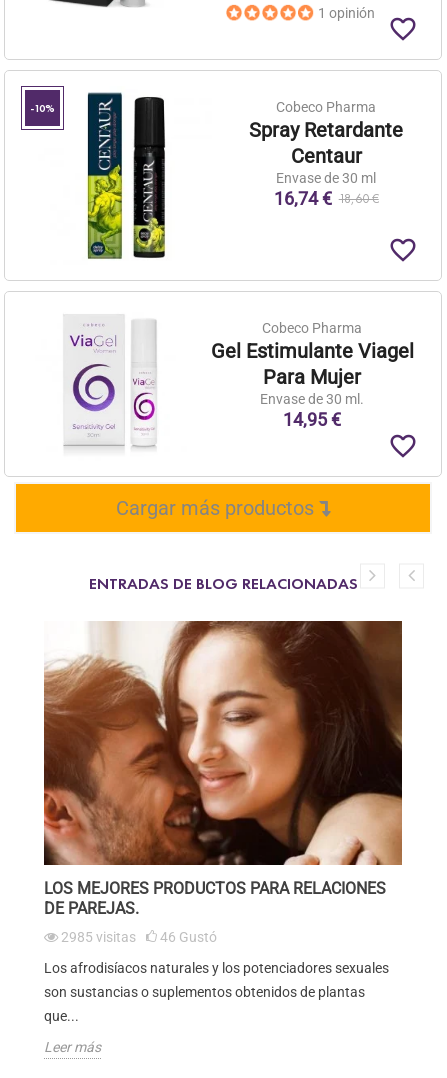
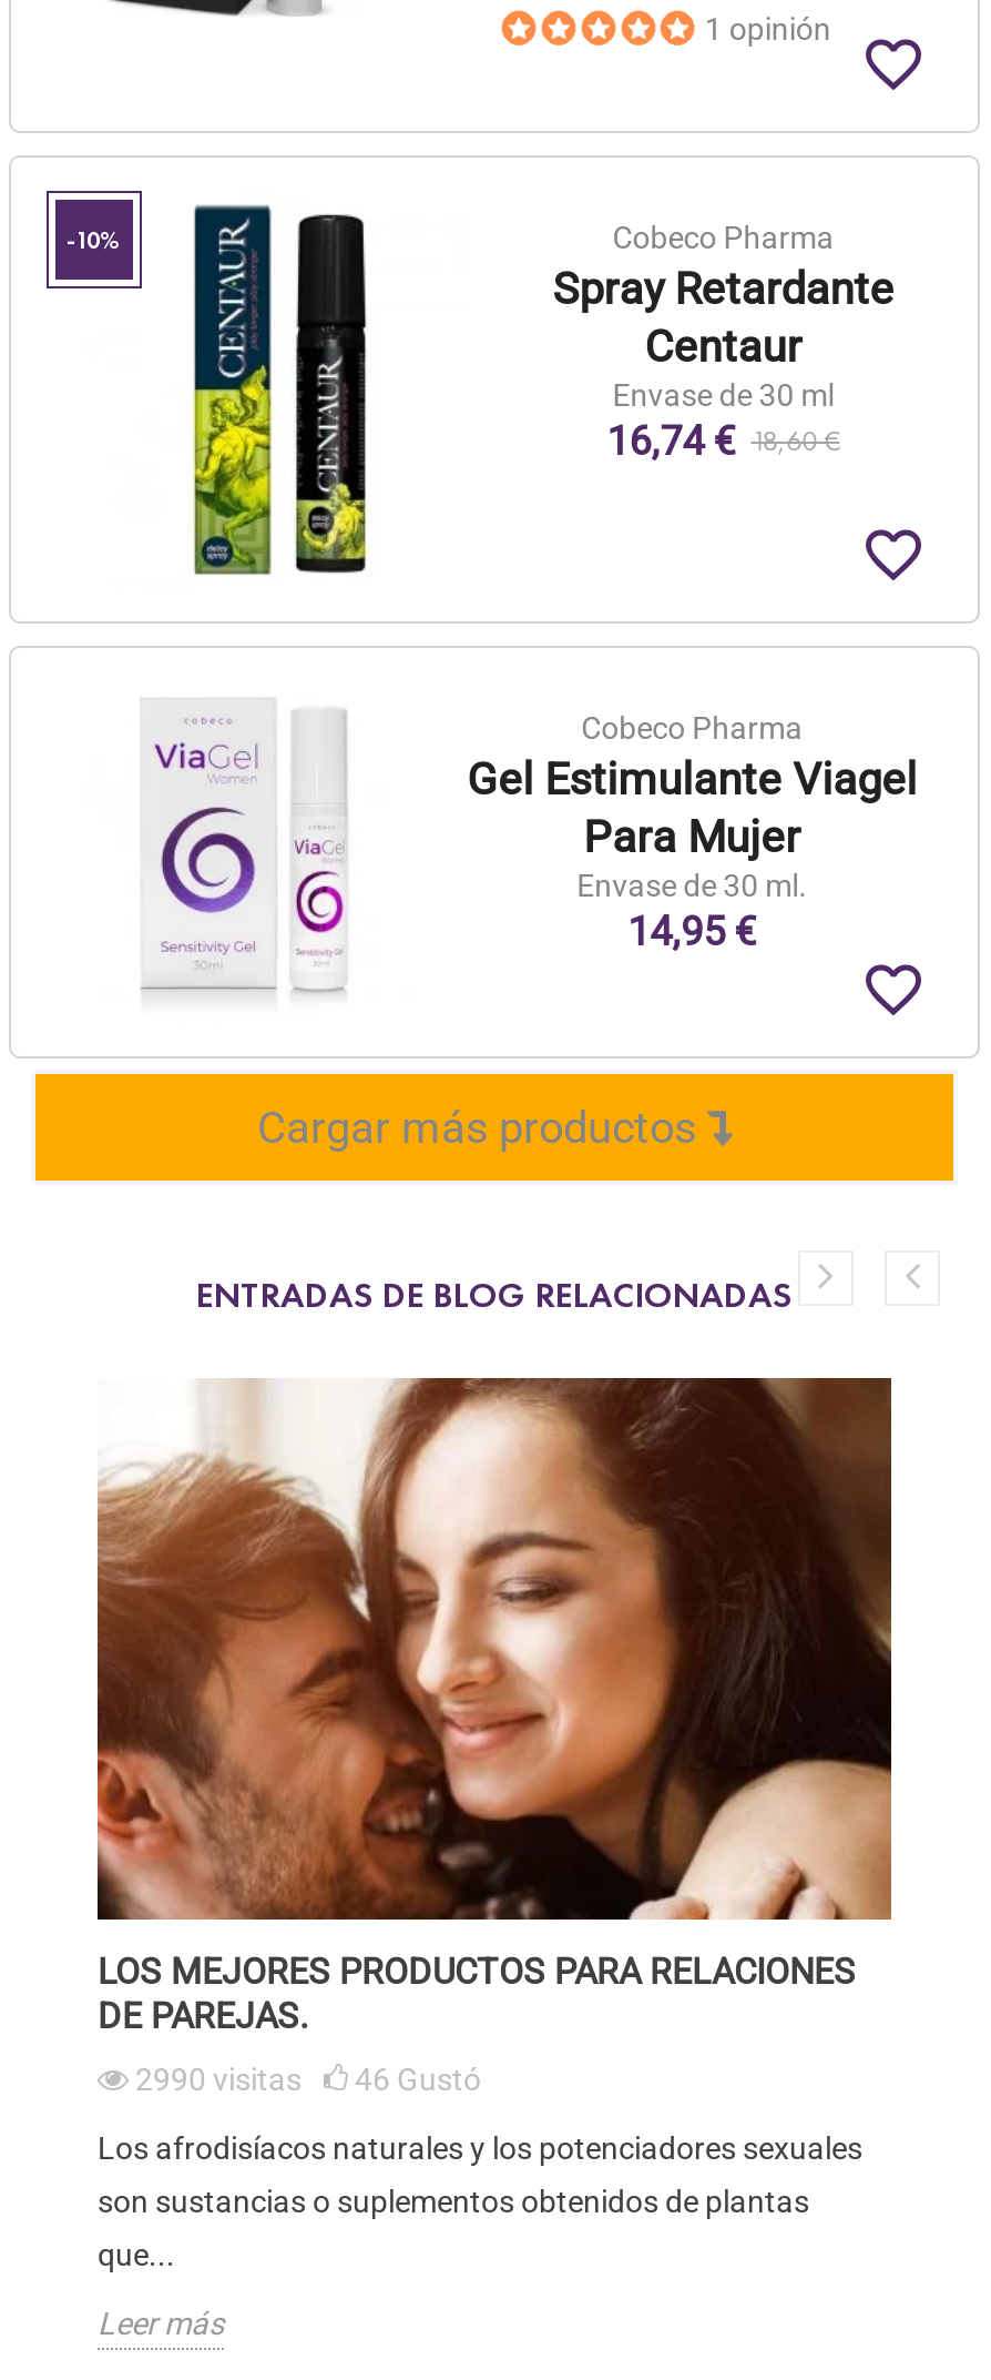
[61,929,217,945] 2985 visitas 46 Gustó -> [135,2061,481,2097] 2990 visitas 46 Gustó

